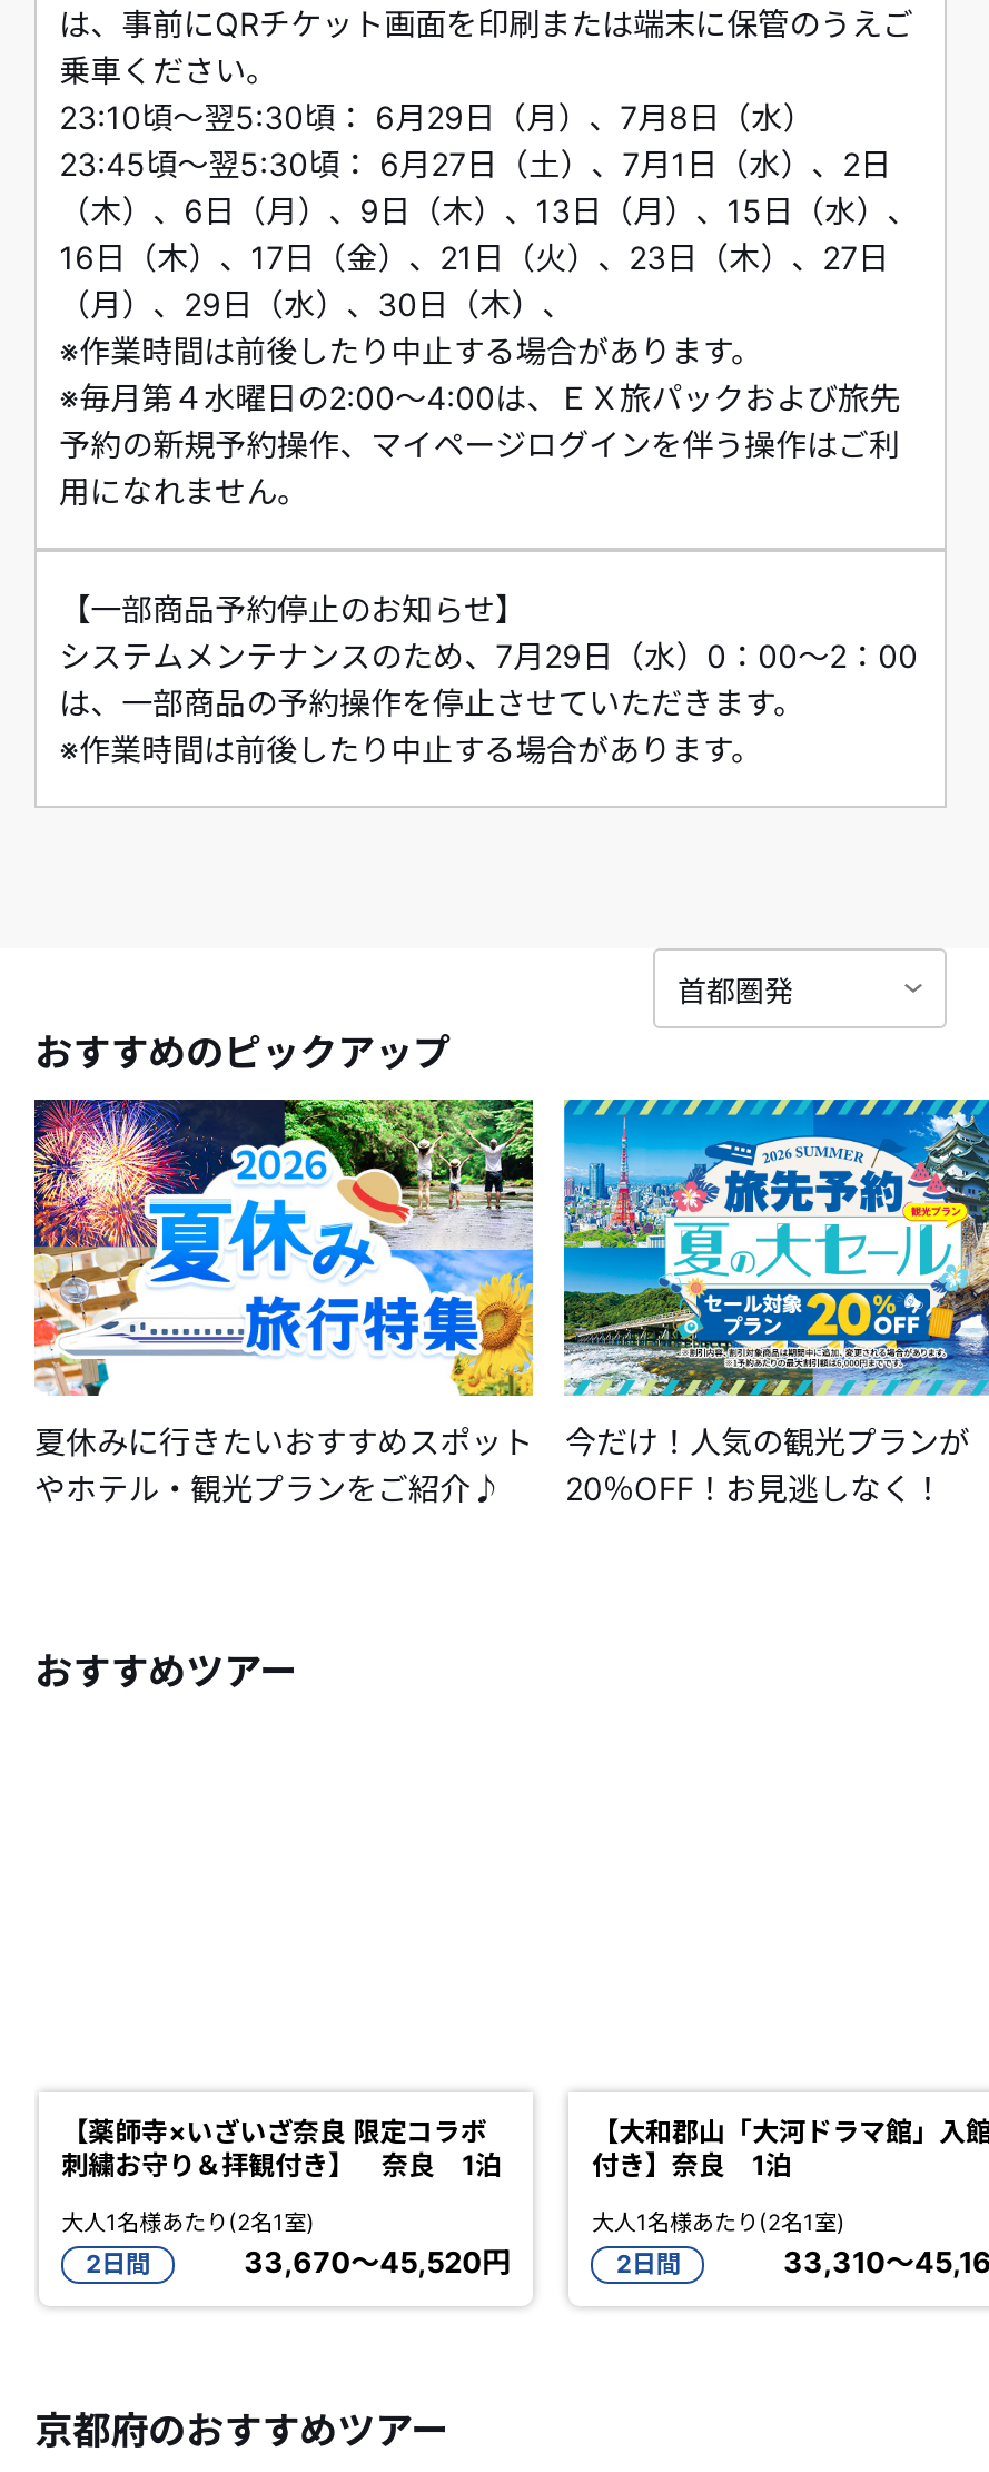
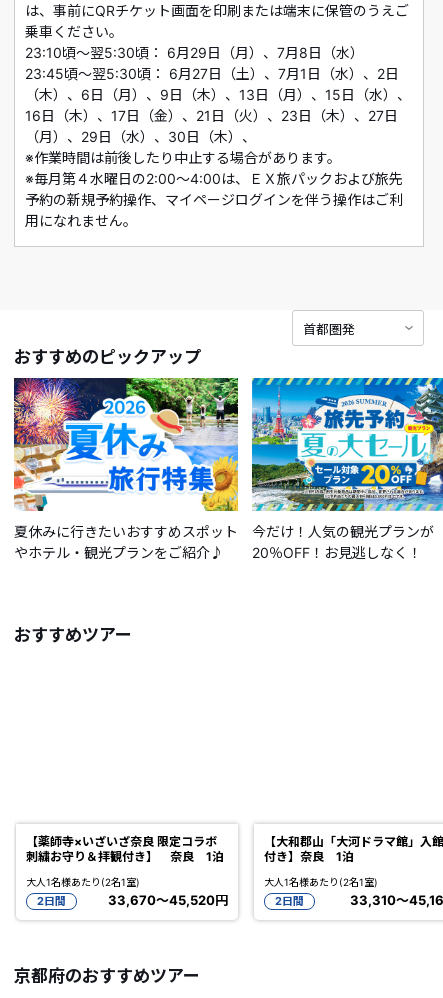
[59,591,918,769] 【一部商品予約停止のお知らせ】 | システムメンテナンスのため、7月29日（水）0：00～2：00 | は、一部商品の予約操作を停止させていただきます。 | ※作業時間は前後したり中止する場合があります。 -> none

